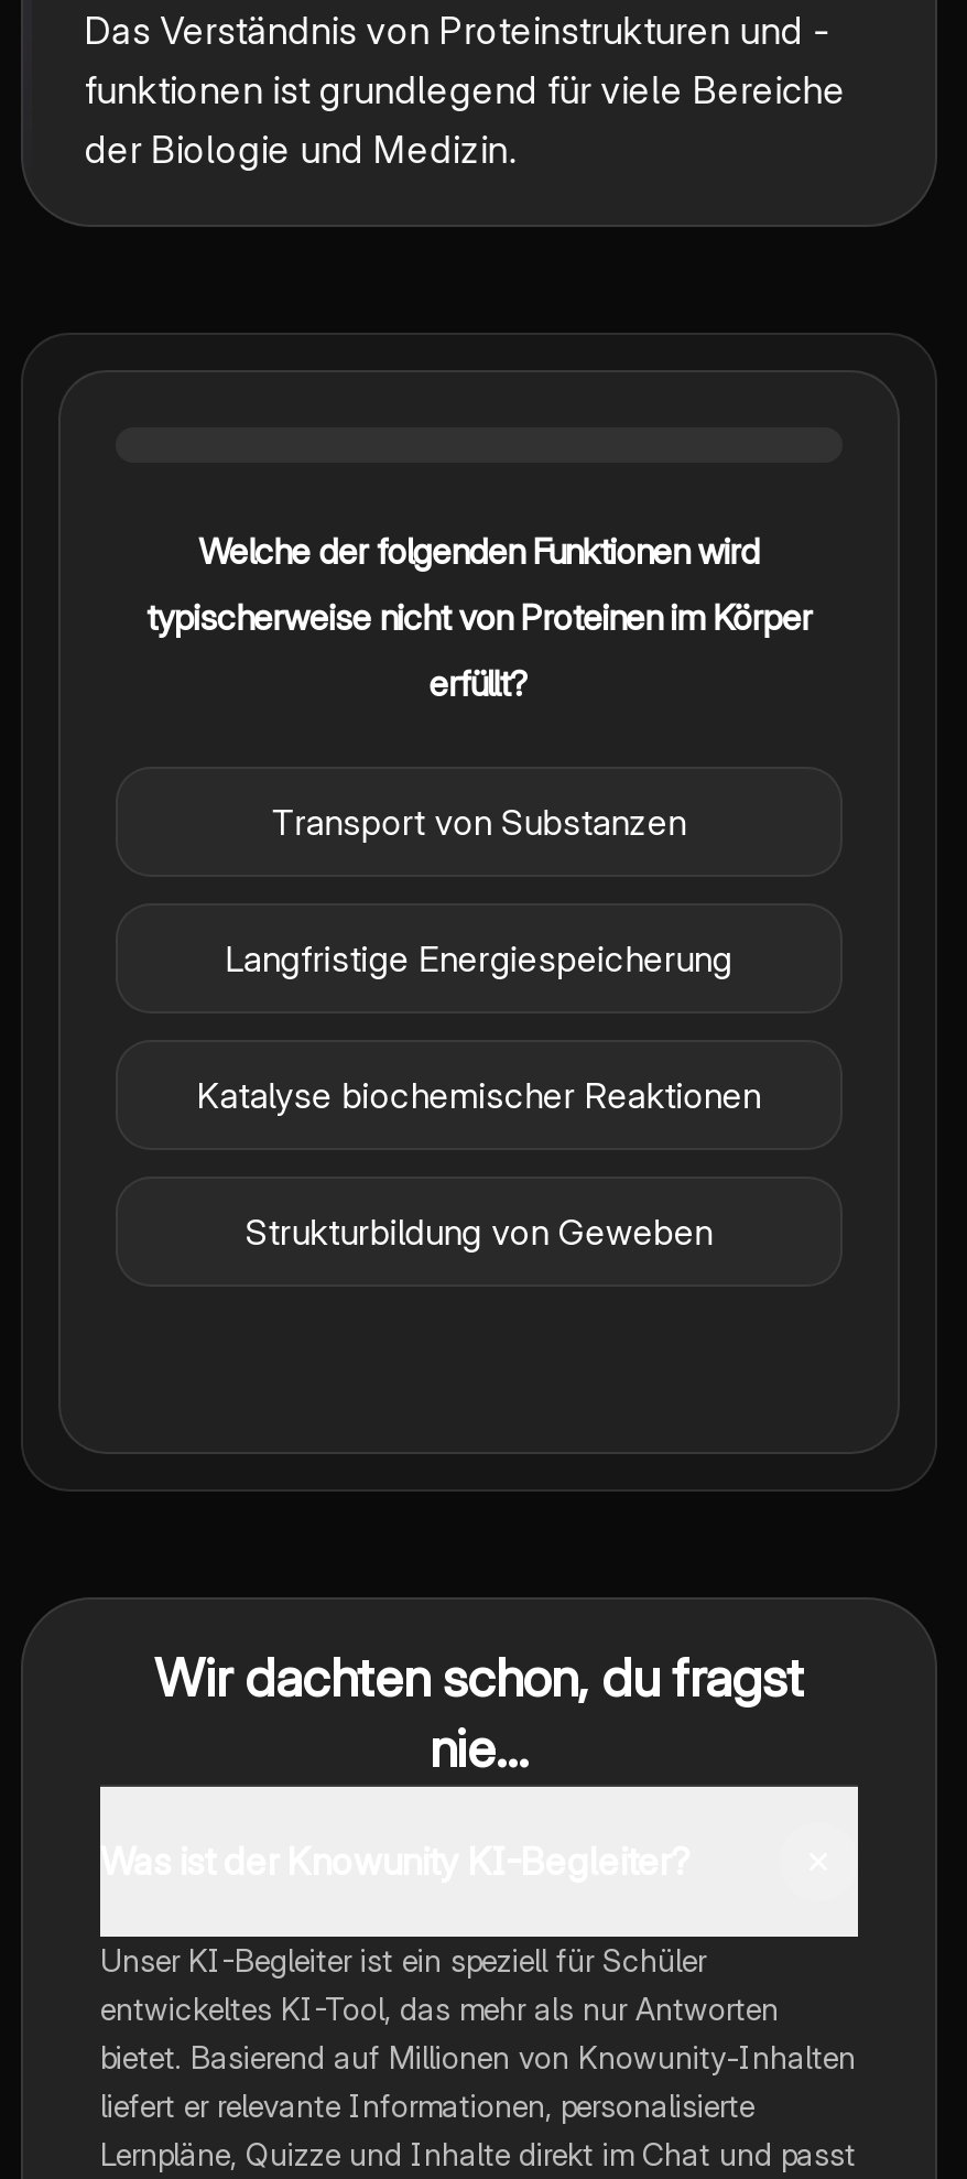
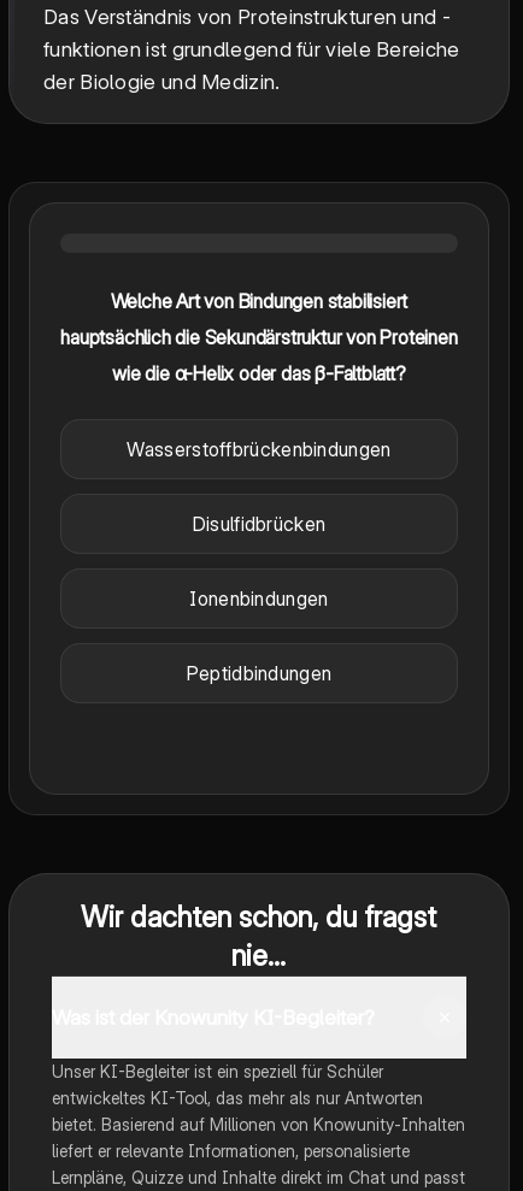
[198,529,760,573] Welche der folgenden Funktionen wird -> [111,289,408,313] Welche Art von Bindungen stabilisiert
[146,595,812,639] typischerweise nicht von Proteinen im Körper -> [61,325,458,349] hauptsächlich die Sekundärstruktur von Proteinen
[429,661,529,705] erfüllt? -> [112,361,406,385] wie die α-Helix oder das β-Faltblatt?
[272,800,686,844] Transport von Substanzen -> [127,437,391,461] Wasserstoffbrückenbindungen
[225,937,733,981] Langfristige Energiespeicherung -> [193,512,326,536] Disulfidbrücken
[197,1073,761,1117] Katalyse biochemischer Reaktionen -> [190,587,329,611] Ionenbindungen
[245,1210,713,1254] Strukturbildung von Geweben -> [187,661,332,685] Peptidbindungen

